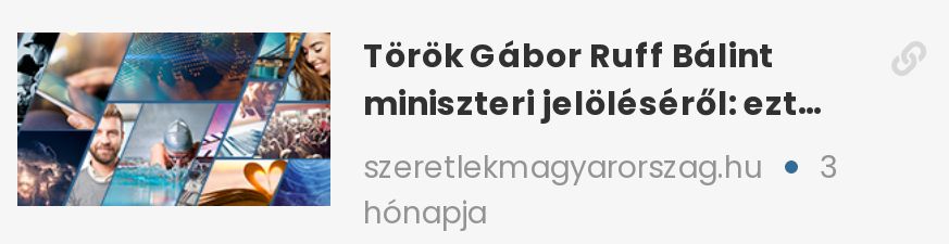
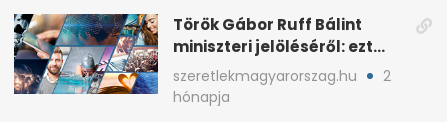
[820,144,837,188] 3 -> [383,66,391,86] 2

